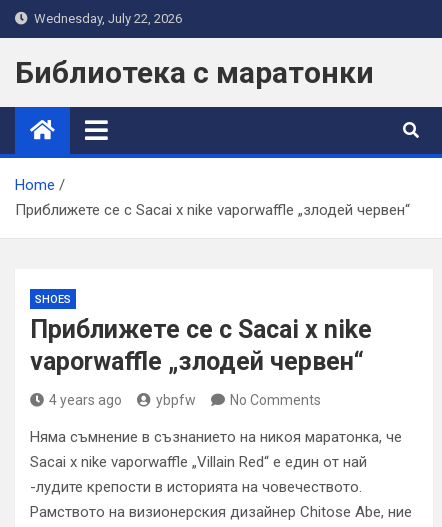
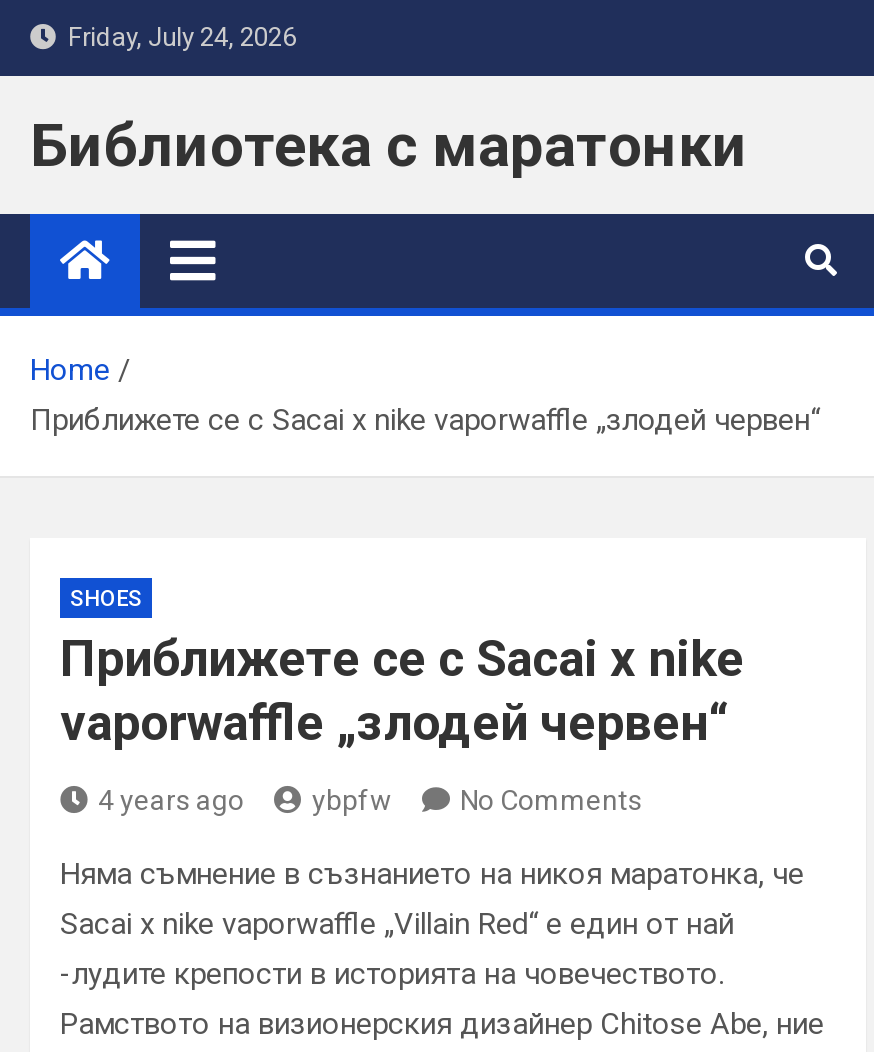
[28,11,182,26] Wednesday, July 22, 2026 -> [56,22,296,52] Friday, July 24, 2026

